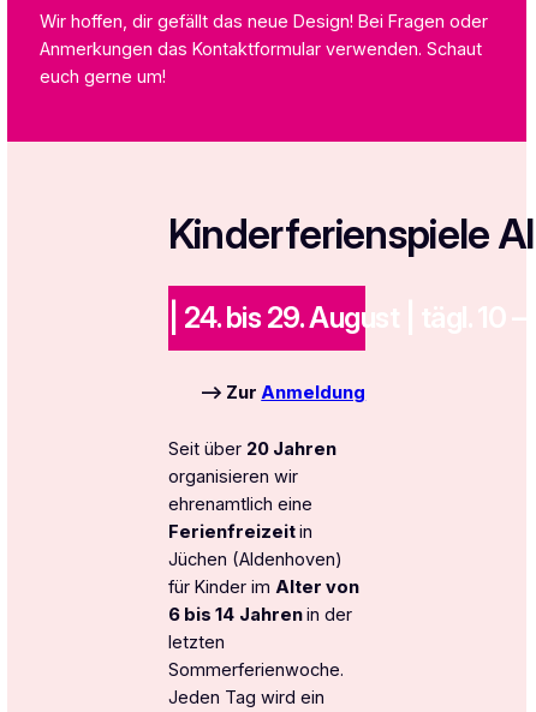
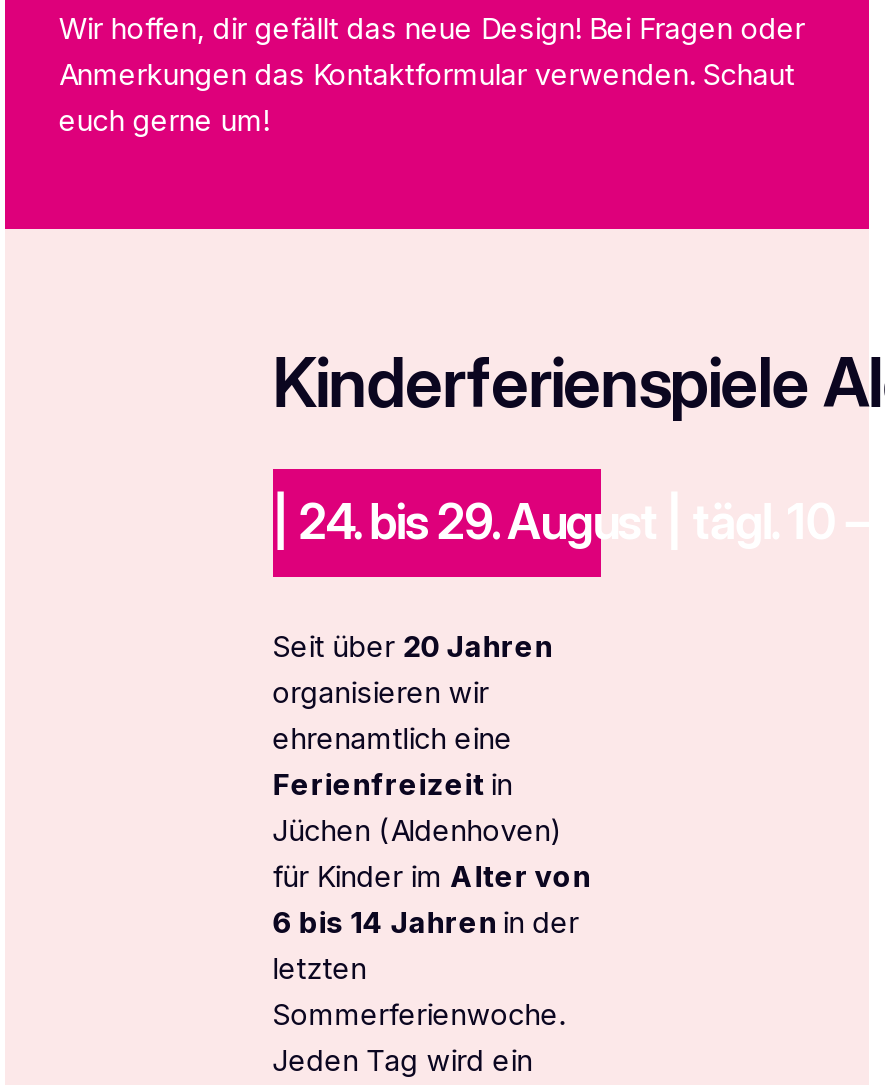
[200,382,366,403] –> Zur Anmeldung -> none

